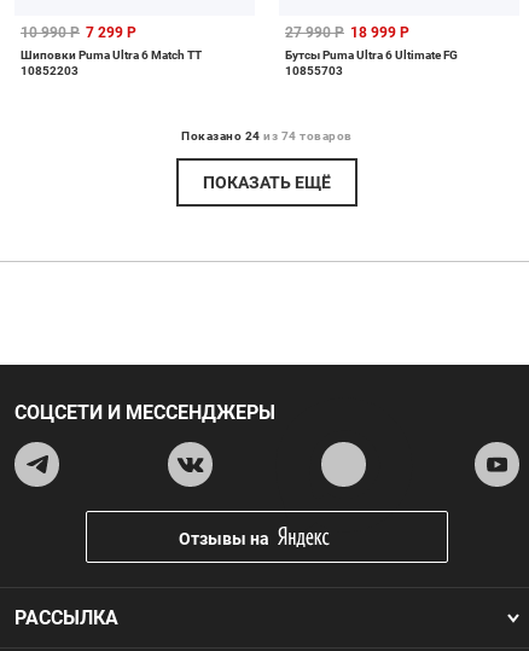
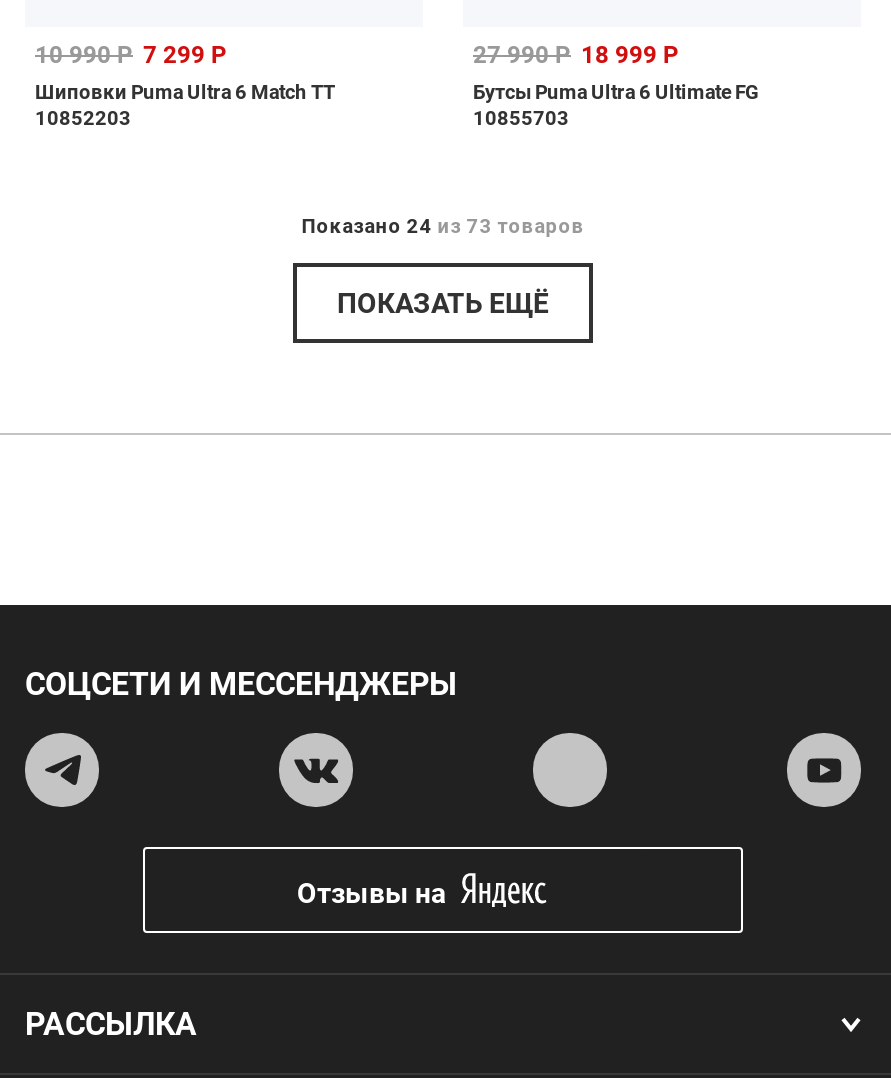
[181,129,352,143] Показано 24 из 74 товаров -> [301,215,585,237] Показано 24 из 73 товаров

